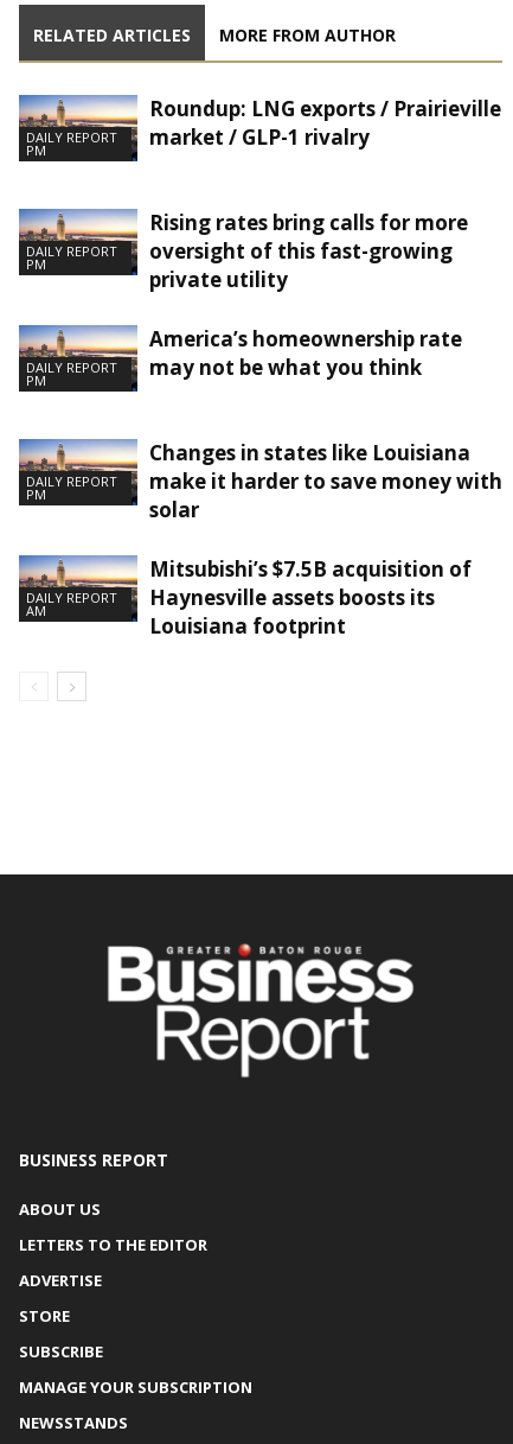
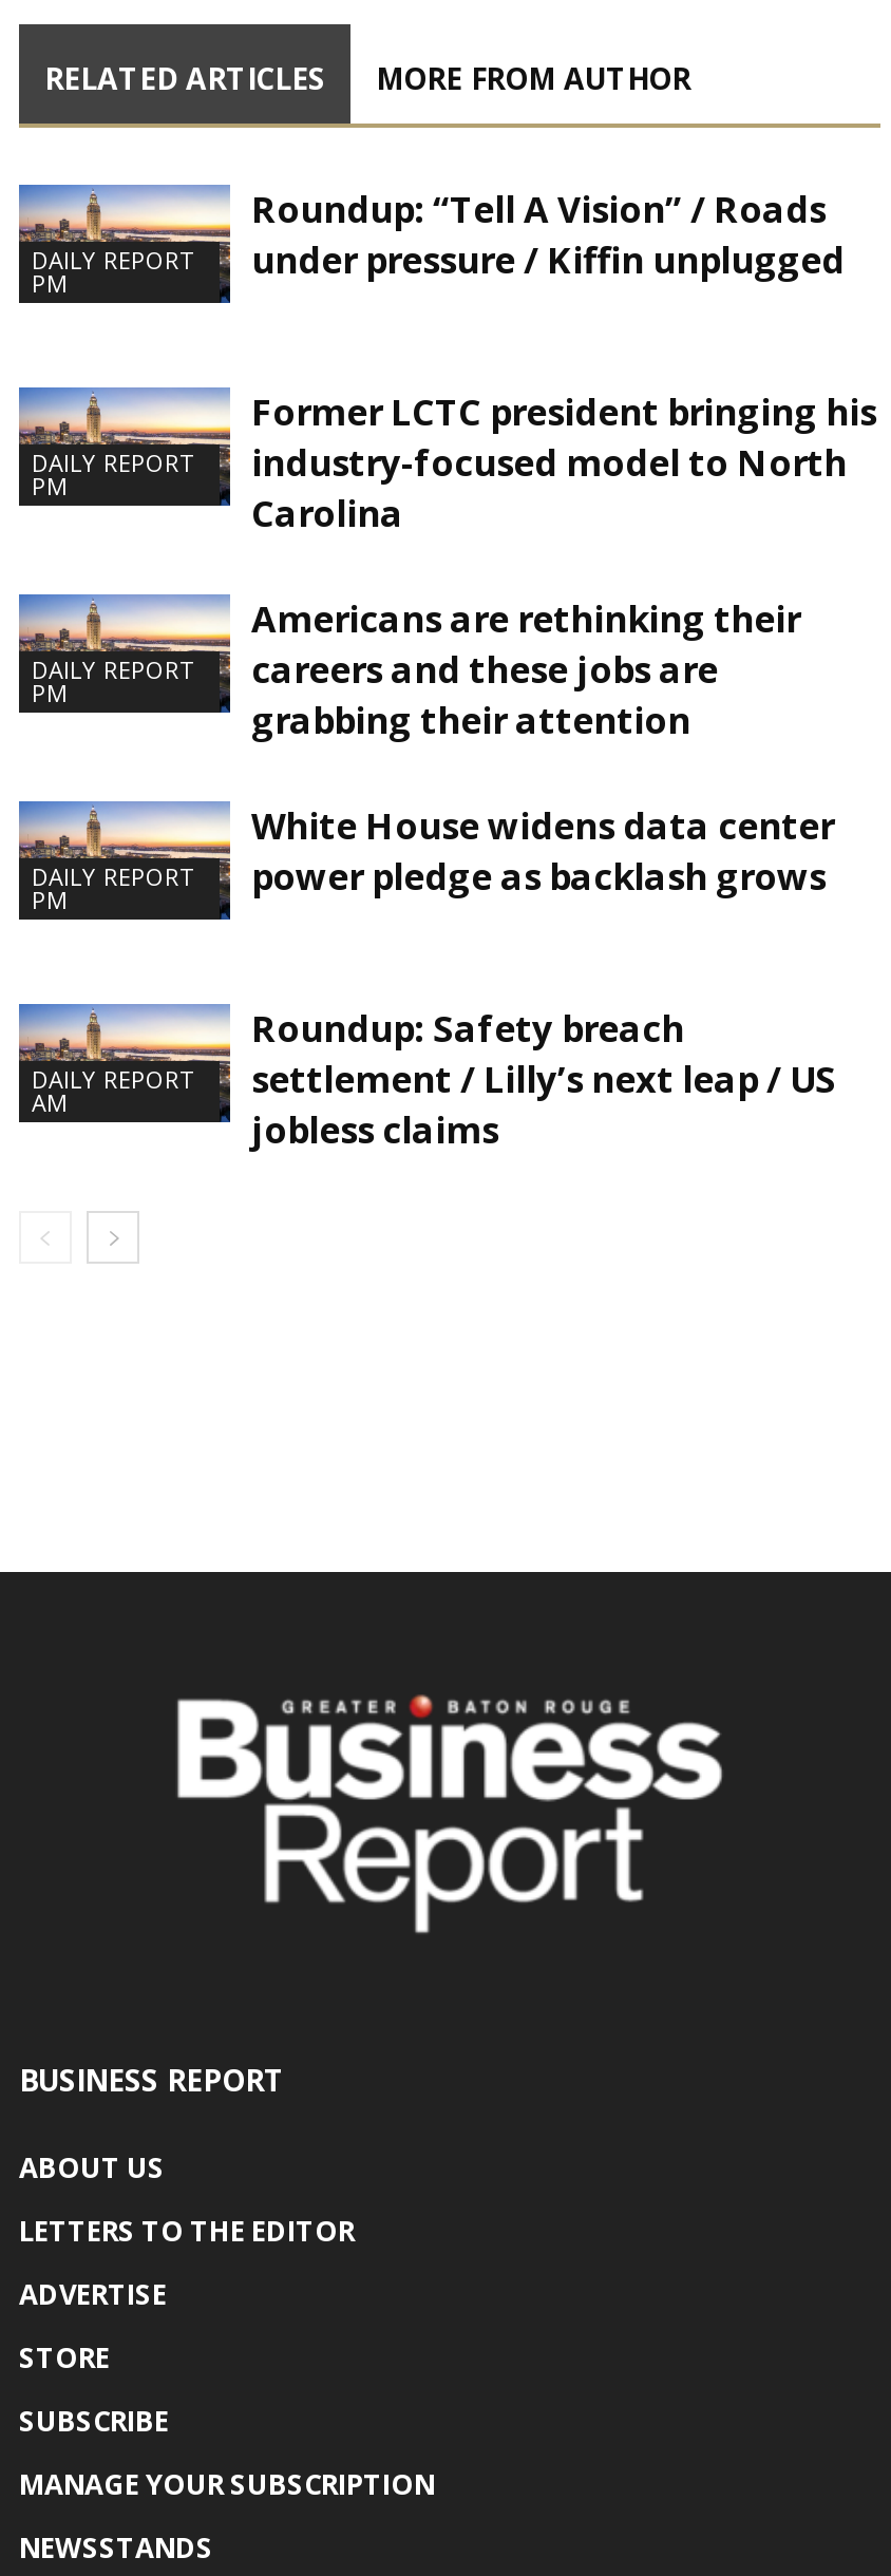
[149,95,501,151] Roundup: LNG exports / Prairieville | market / GLP-1 rivalry -> [251,185,845,284] Roundup: “Tell A Vision” / Roads | under pressure / Kiffin unplugged
[149,209,468,293] Rising rates bring calls for more | oversight of this fast-growing | private utility -> [251,387,876,537] Former LCTC president bringing his | industry-focused model to North | Carolina
[149,325,462,381] America’s homeownership rate | may not be what you think -> [251,594,800,744] Americans are rethinking their | careers and these jobs are | grabbing their attention
[149,439,502,523] Changes in states like Louisiana | make it harder to save money with | solar -> [251,801,834,901] White House widens data center | power pledge as backlash grows
[149,555,472,640] Mitsubishi’s $7.5B acquisition of | Haynesville assets boosts its | Louisiana footprint -> [251,1004,836,1154] Roundup: Safety breach | settlement / Lilly’s next leap / US | jobless claims

